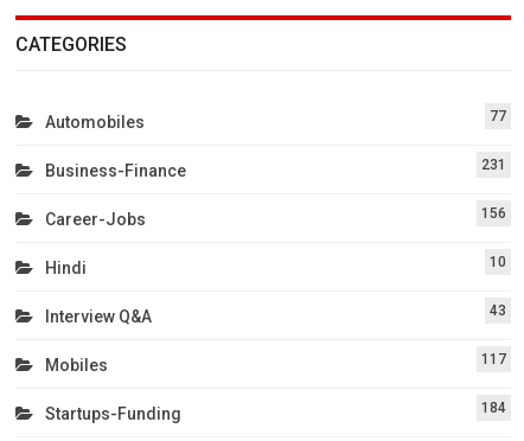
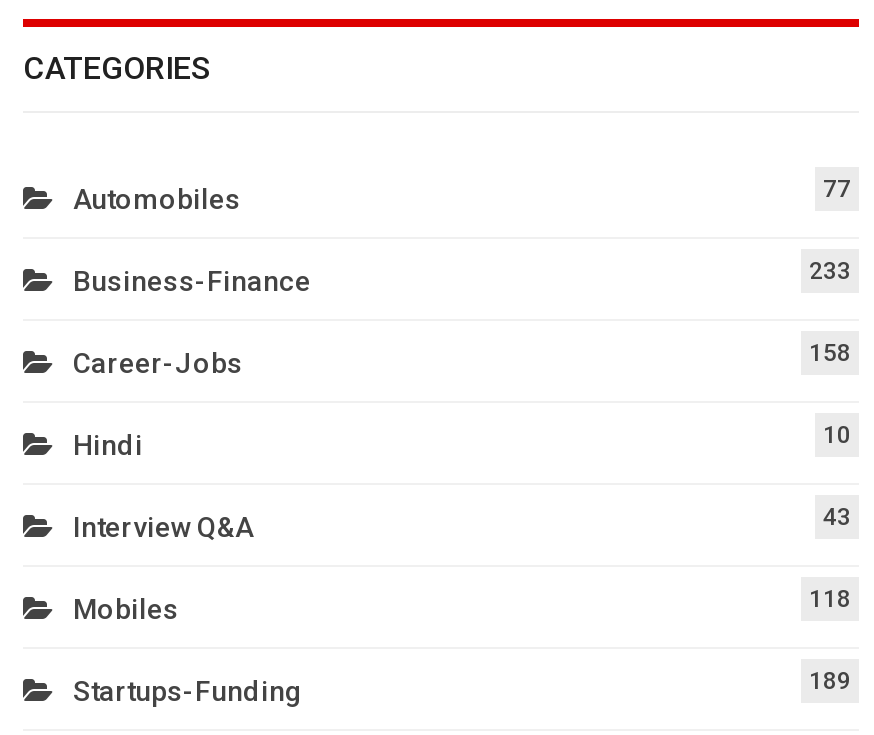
[481,157,506,174] 231 -> [809,258,851,286] 233
[481,206,506,222] 156 -> [809,340,851,368] 158
[481,351,506,368] 117 -> [809,586,851,614] 118
[481,400,506,417] 184 -> [809,668,851,696] 189

